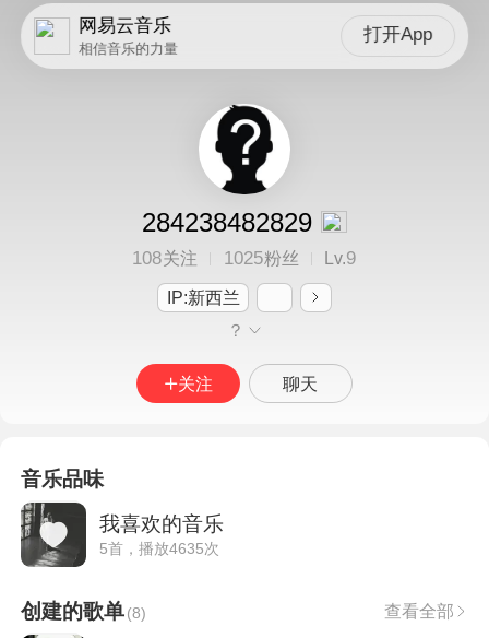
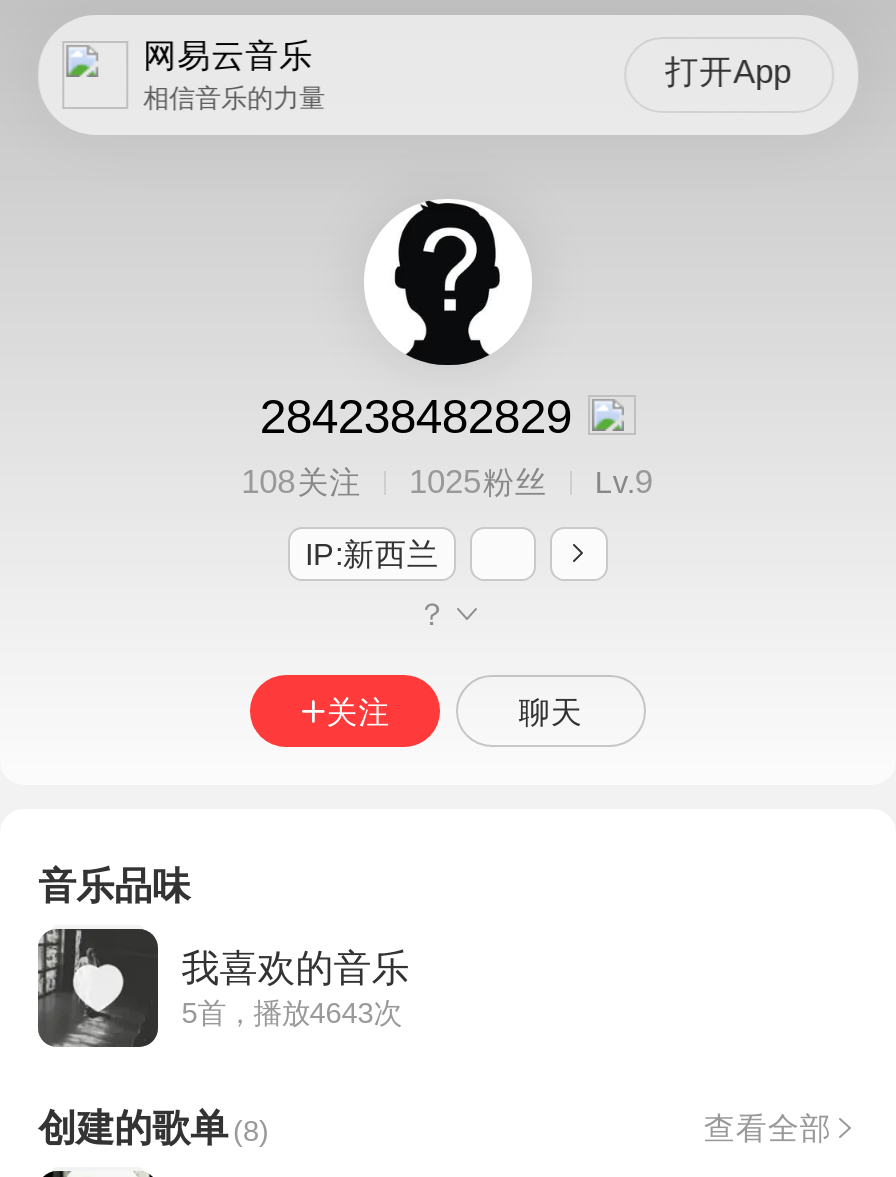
[99,540,219,558] 5首，播放4635次 -> [182,998,402,1030] 5首，播放4643次

